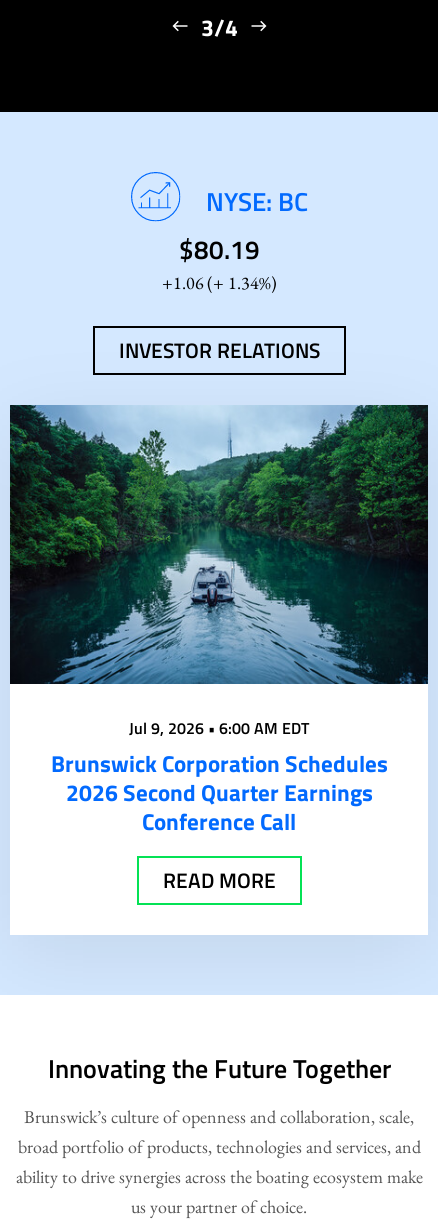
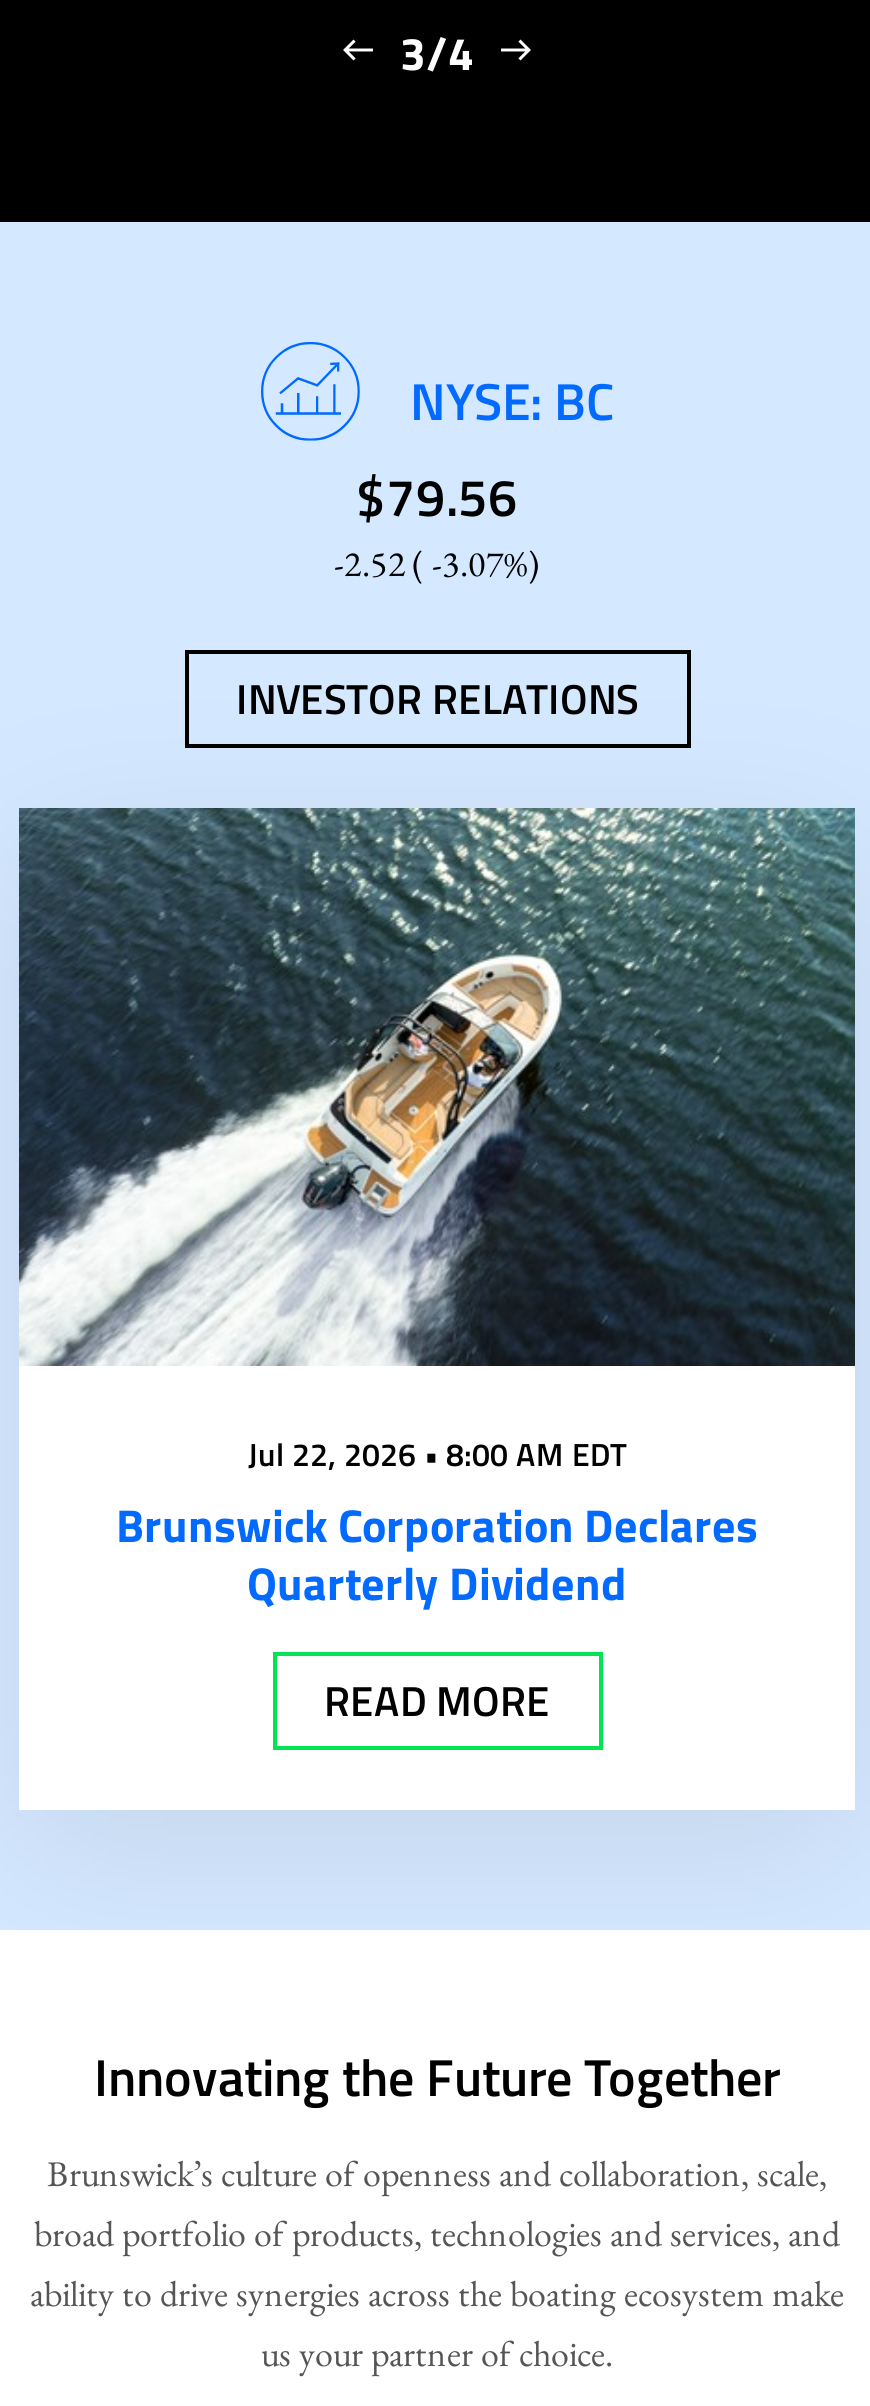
[172,230,276,294] $80.19 | 1.06 ( | 1.34%) -> [334,458,540,586] $79.56 | -2.52 ( -3.07%)
[9,405,429,839] [image] | Jul 9, 2026 • 6:00 AM EDT | Brunswick Corporation Schedules | 2026 Second Quarter Earnings | Conference Call -> [19,806,855,1617] [image] | Jul 22, 2026 • 8:00 AM EDT | Brunswick Corporation Declares | Quarterly Dividend

